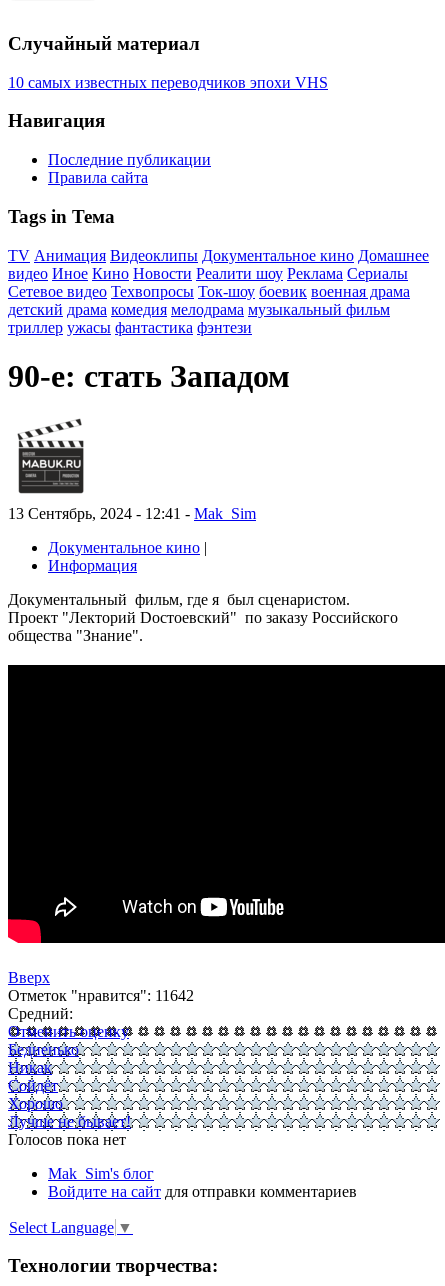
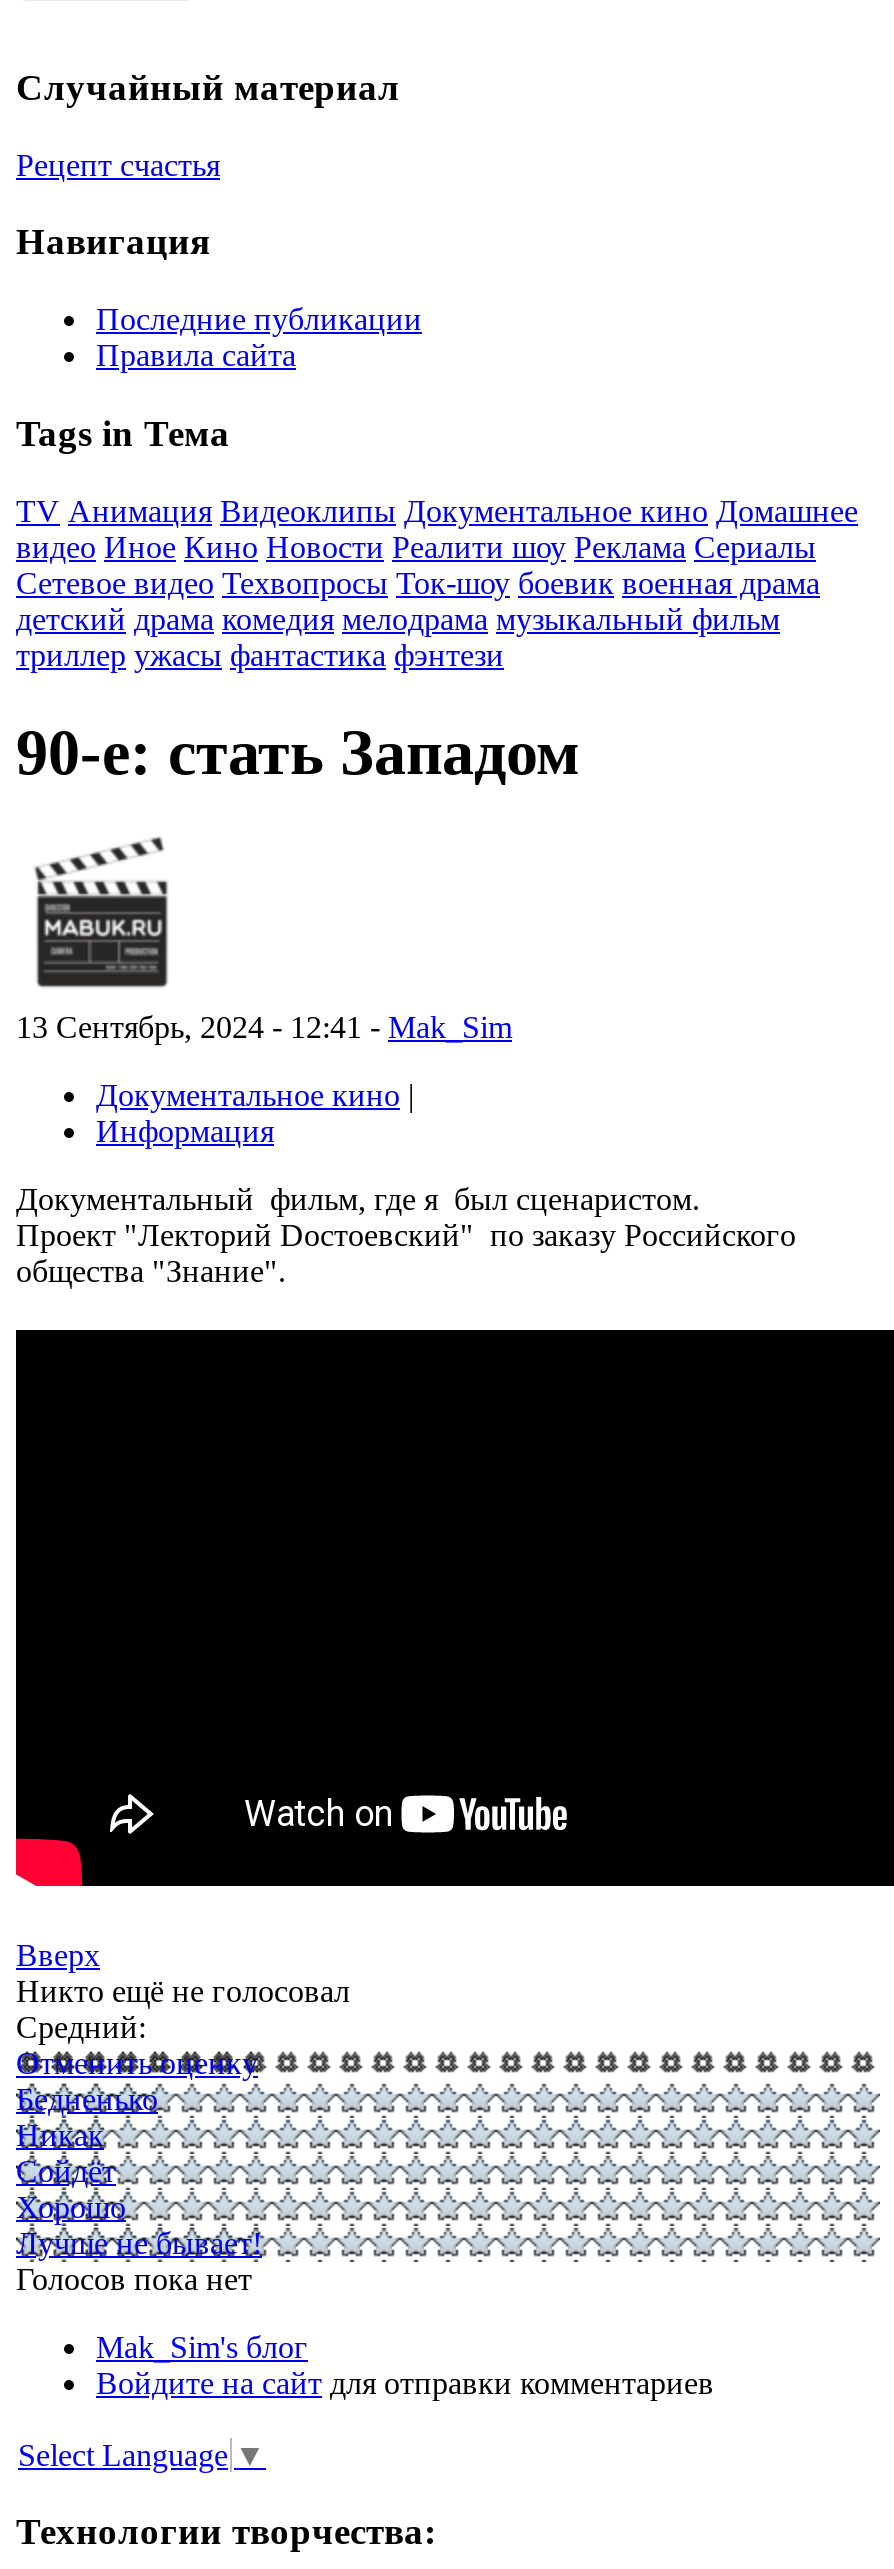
[8,74,328,91] 10 самых известных переводчиков эпохи VHS -> [16,147,220,181] Рецепт счастья
[8,987,194,1004] Отметок "нравится": 11642 -> [16,1974,350,2008] Никто ещё не голосовал

